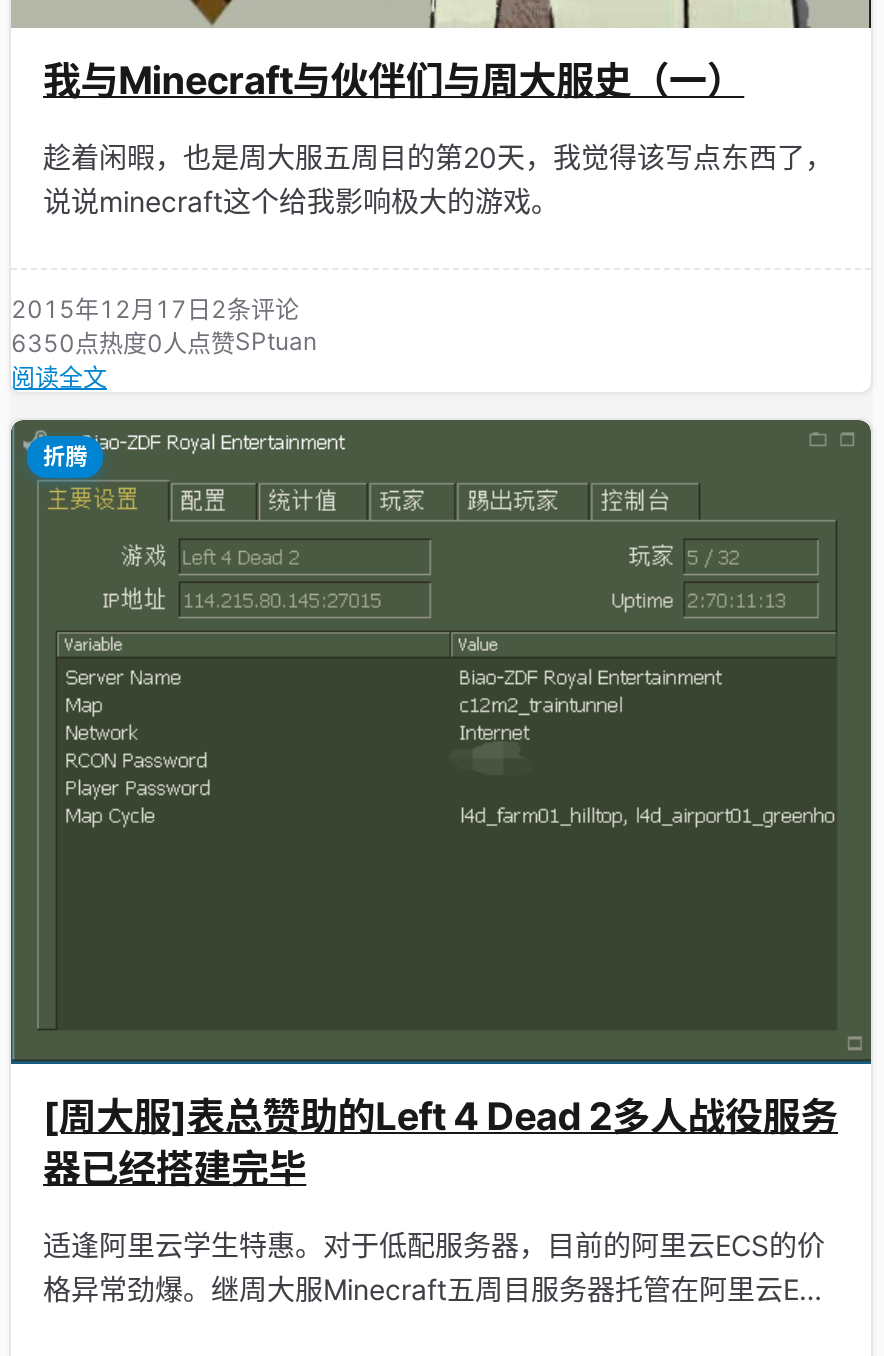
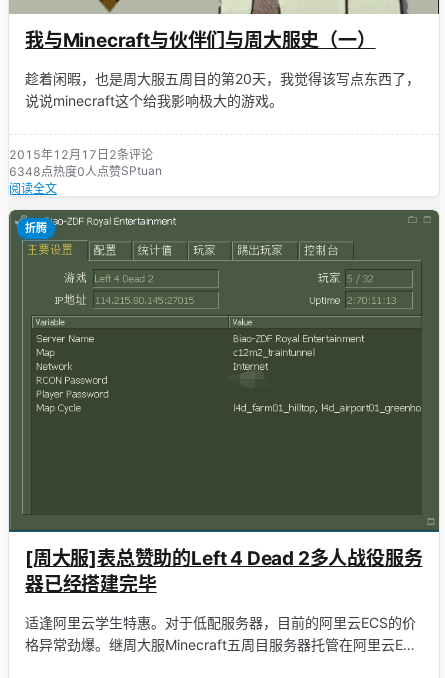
[11,326,317,358] 6350点热度0人点赞SPtuan -> [9,163,162,179] 6348点热度0人点赞SPtuan

